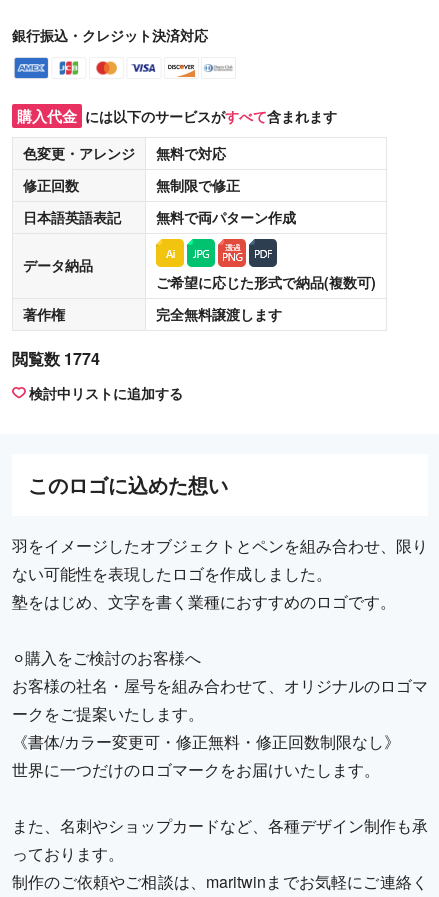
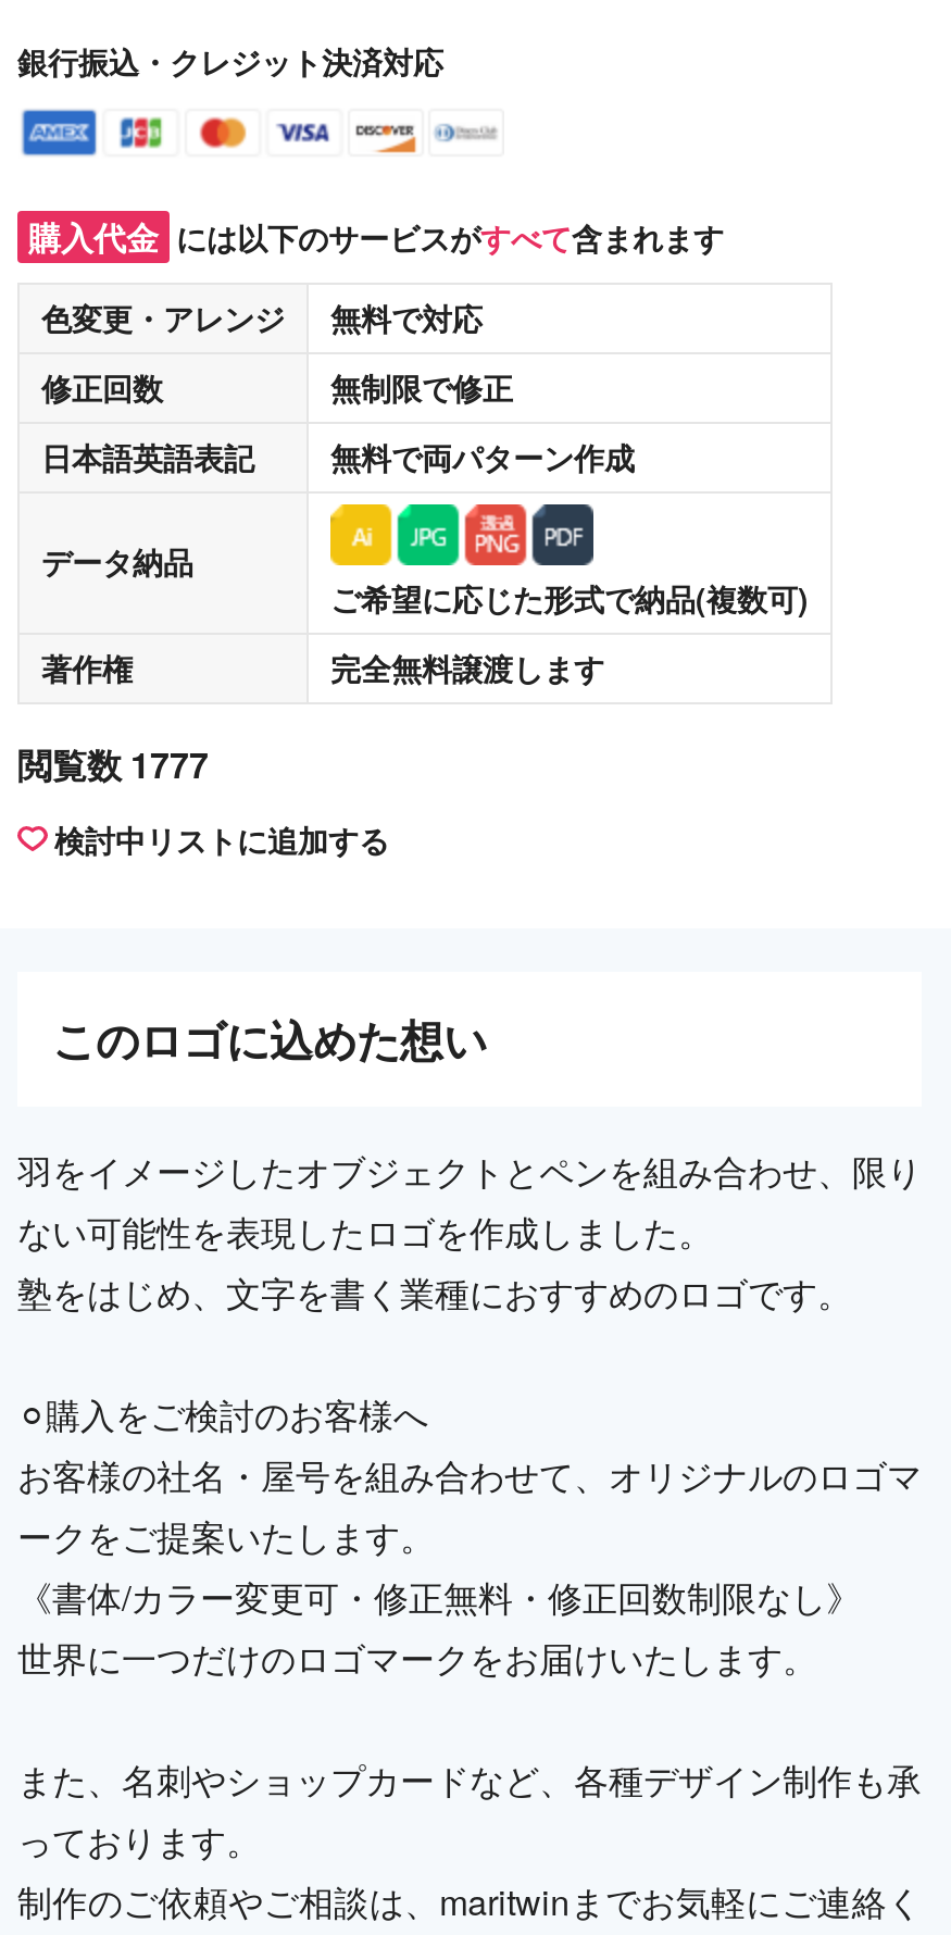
[12,347,100,370] 閲覧数 1774 -> [17,739,209,789] 閲覧数 1777

